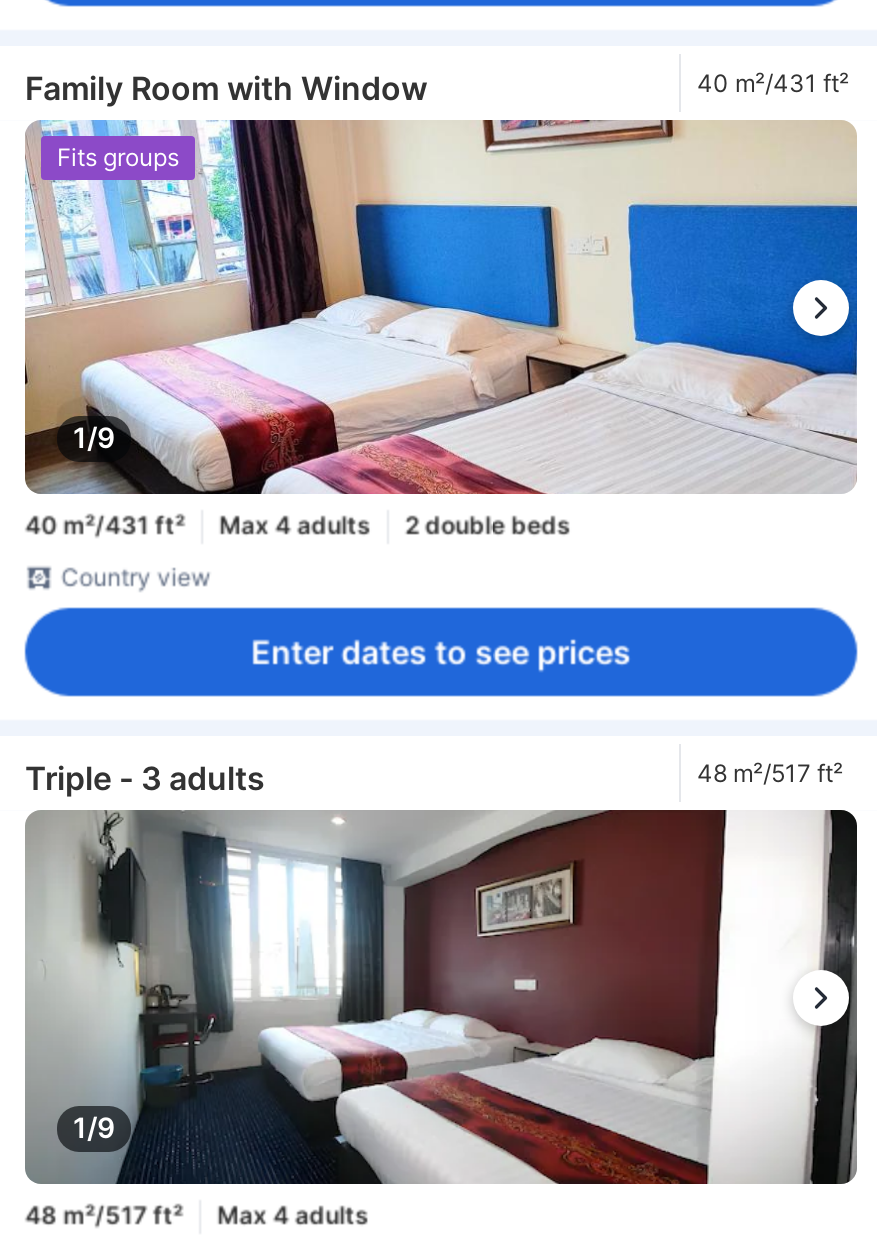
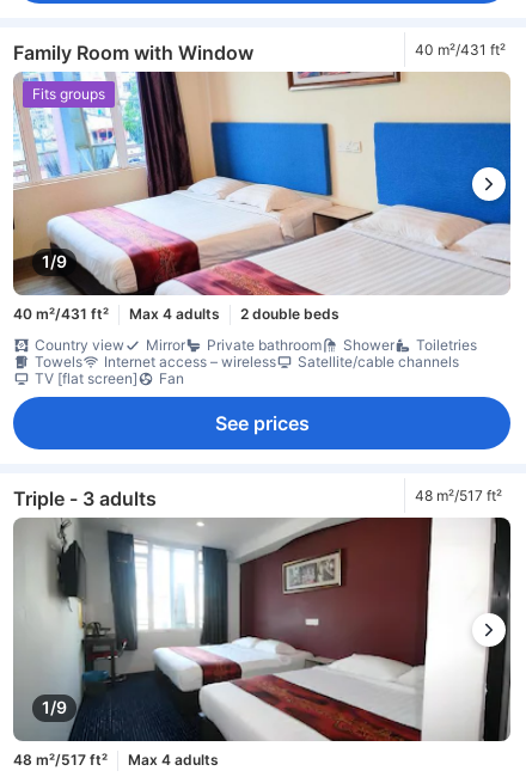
[251,632,631,672] Enter dates to see prices -> [35,336,477,435] Mirror | Private bathroom | Shower | Toiletries | Towels | Internet access – wireless | Satellite/cable channels | TV [flat screen] | Fan | See prices

